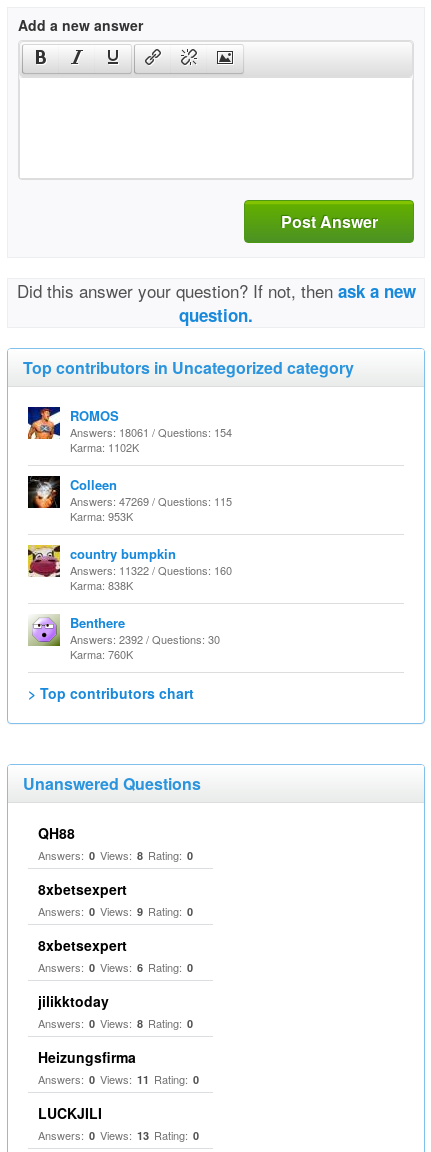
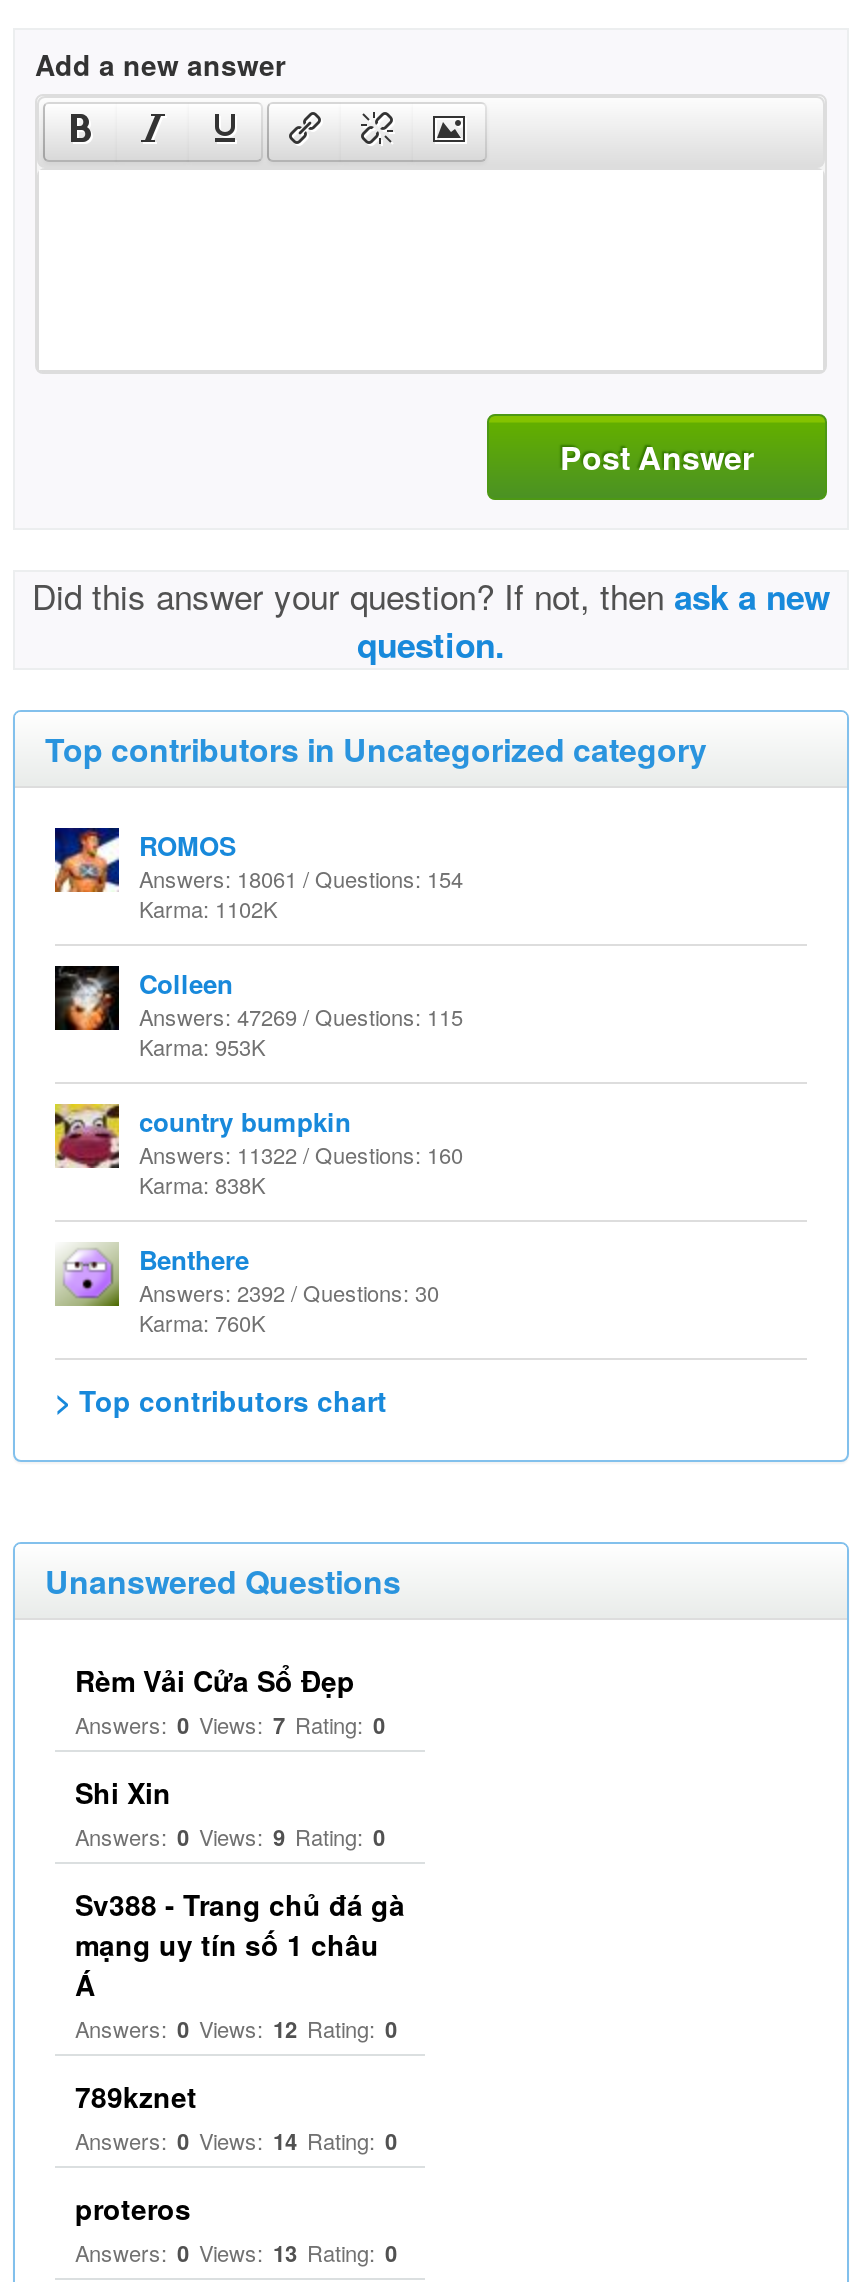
[38,823,193,863] QH88 | Answers: 0 Views: 8 Rating: 0 -> [75,1660,385,1740] Rèm Vải Cửa Sổ Đẹp | Answers: 0 Views: 7 Rating: 0
[38,879,127,899] 8xbetsexpert -> [75,1772,171,1812] Shi Xin
[38,935,199,1123] 8xbetsexpert | Answers: 0 Views: 6 Rating: 0 | jilikktoday | Answers: 0 Views: 8 Rating: 0 | Heizungsfirma | Answers: 0 Views: 11 Rating: 0 | LUCKJILI -> [75,1884,405,2228] Sv388 - Trang chủ đá gà | mạng uy tín số 1 châu | Á | Answers: 0 Views: 12 Rating: 0 | 789kznet | Answers: 0 Views: 14 Rating: 0 | proteros

